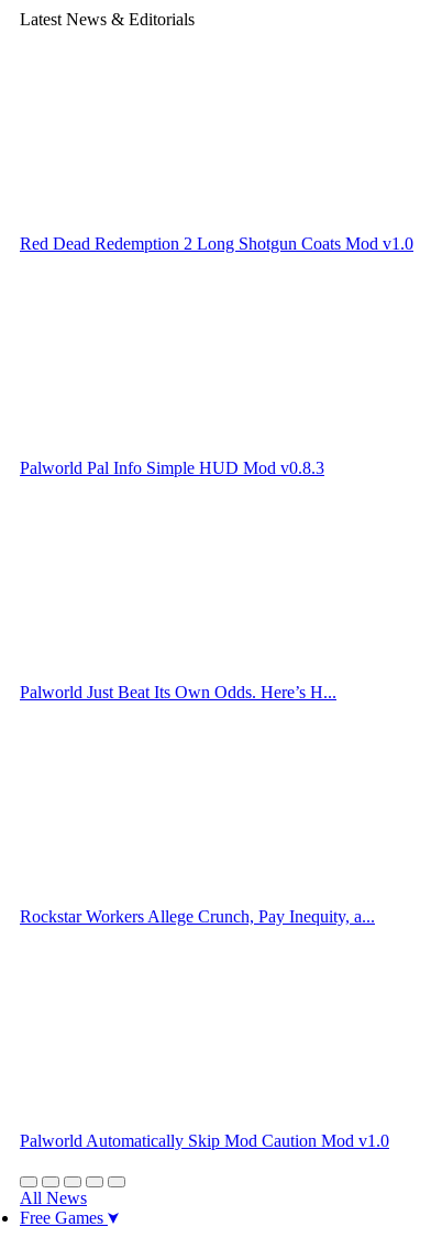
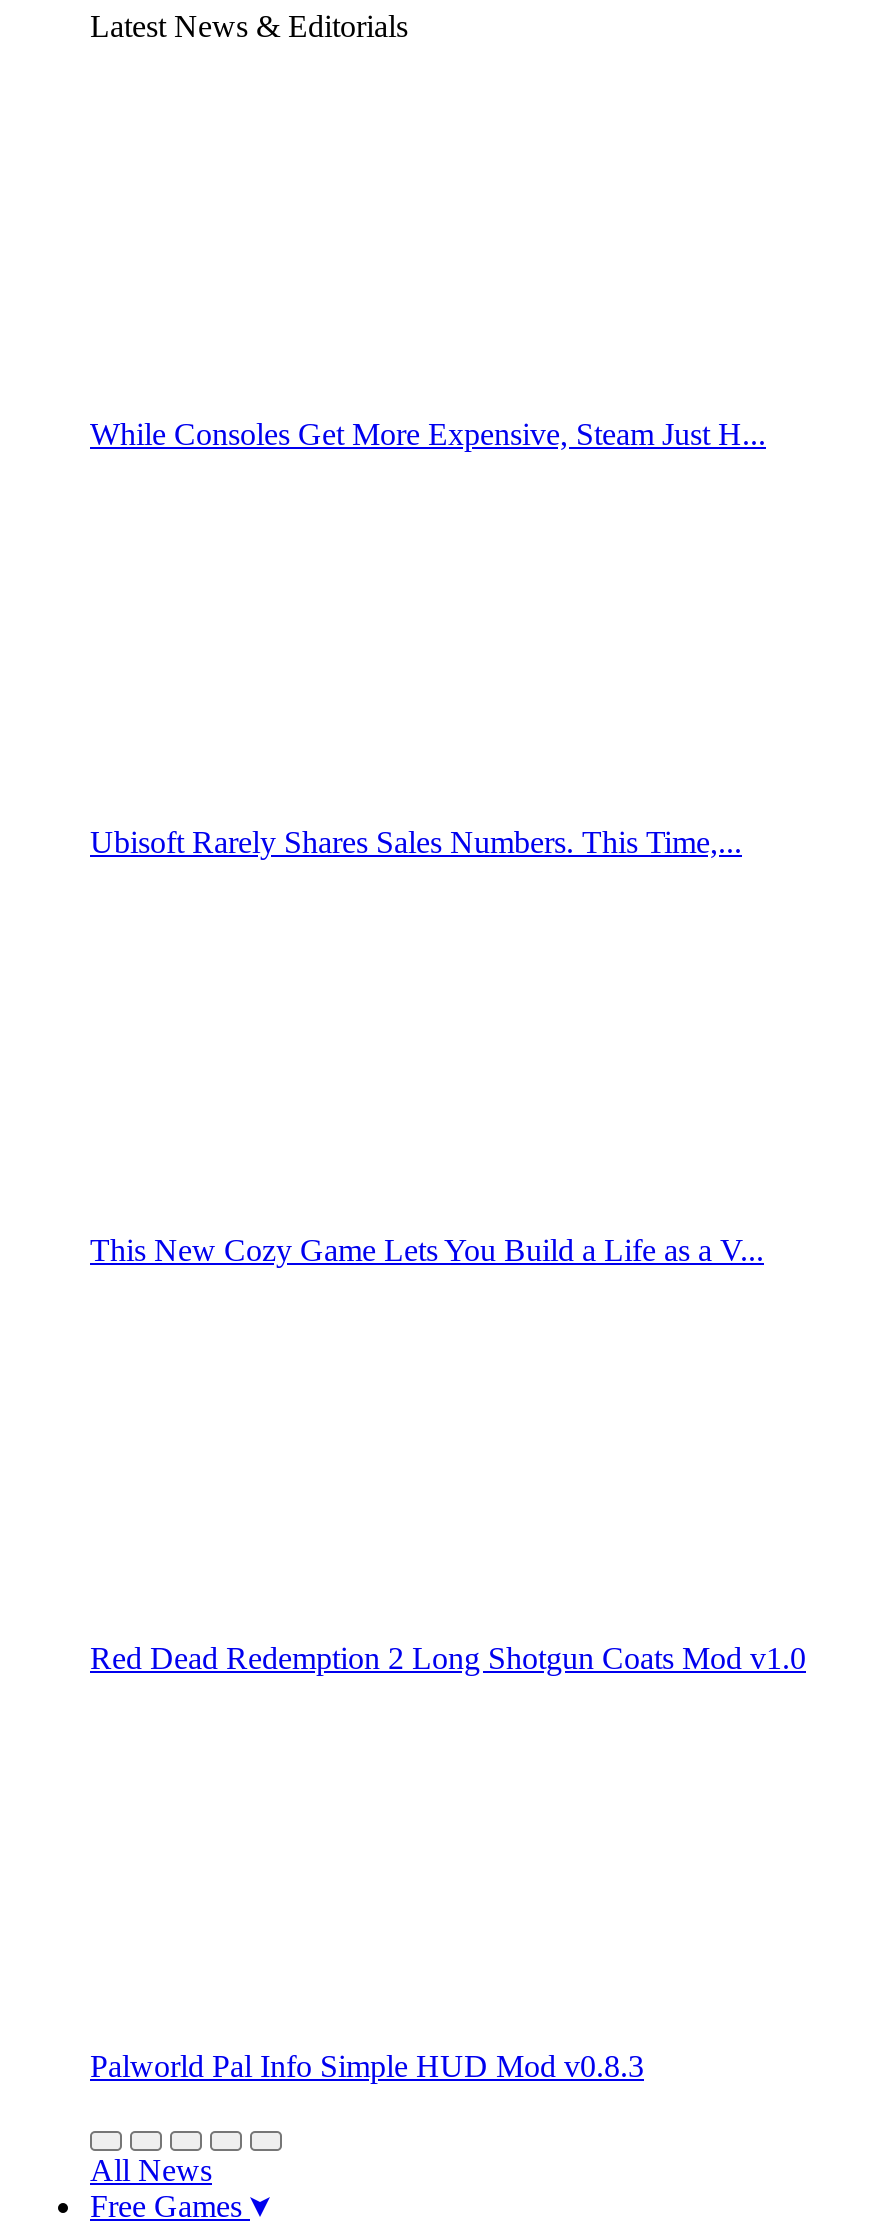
none -> [90,417,766,451] While Consoles Get More Expensive, Steam Just H...
none -> [90,825,742,859] Ubisoft Rarely Shares Sales Numbers. This Time,...
none -> [90,1233,764,1267] This New Cozy Game Lets You Build a Life as a V...
moved [20,234,413,477] -> [90,1641,806,2083]: Red Dead Redemption 2 Long Shotgun Coats Mod v1.0 | Palworld Pal Info Simple HUD Mod v0.8.3
[20,683,336,701] Palworld Just Beat Its Own Odds. Here’s H... -> none
[20,907,375,926] Rockstar Workers Allege Crunch, Pay Inequity, a... -> none
[20,1131,389,1150] Palworld Automatically Skip Mod Caution Mod v1.0 -> none

